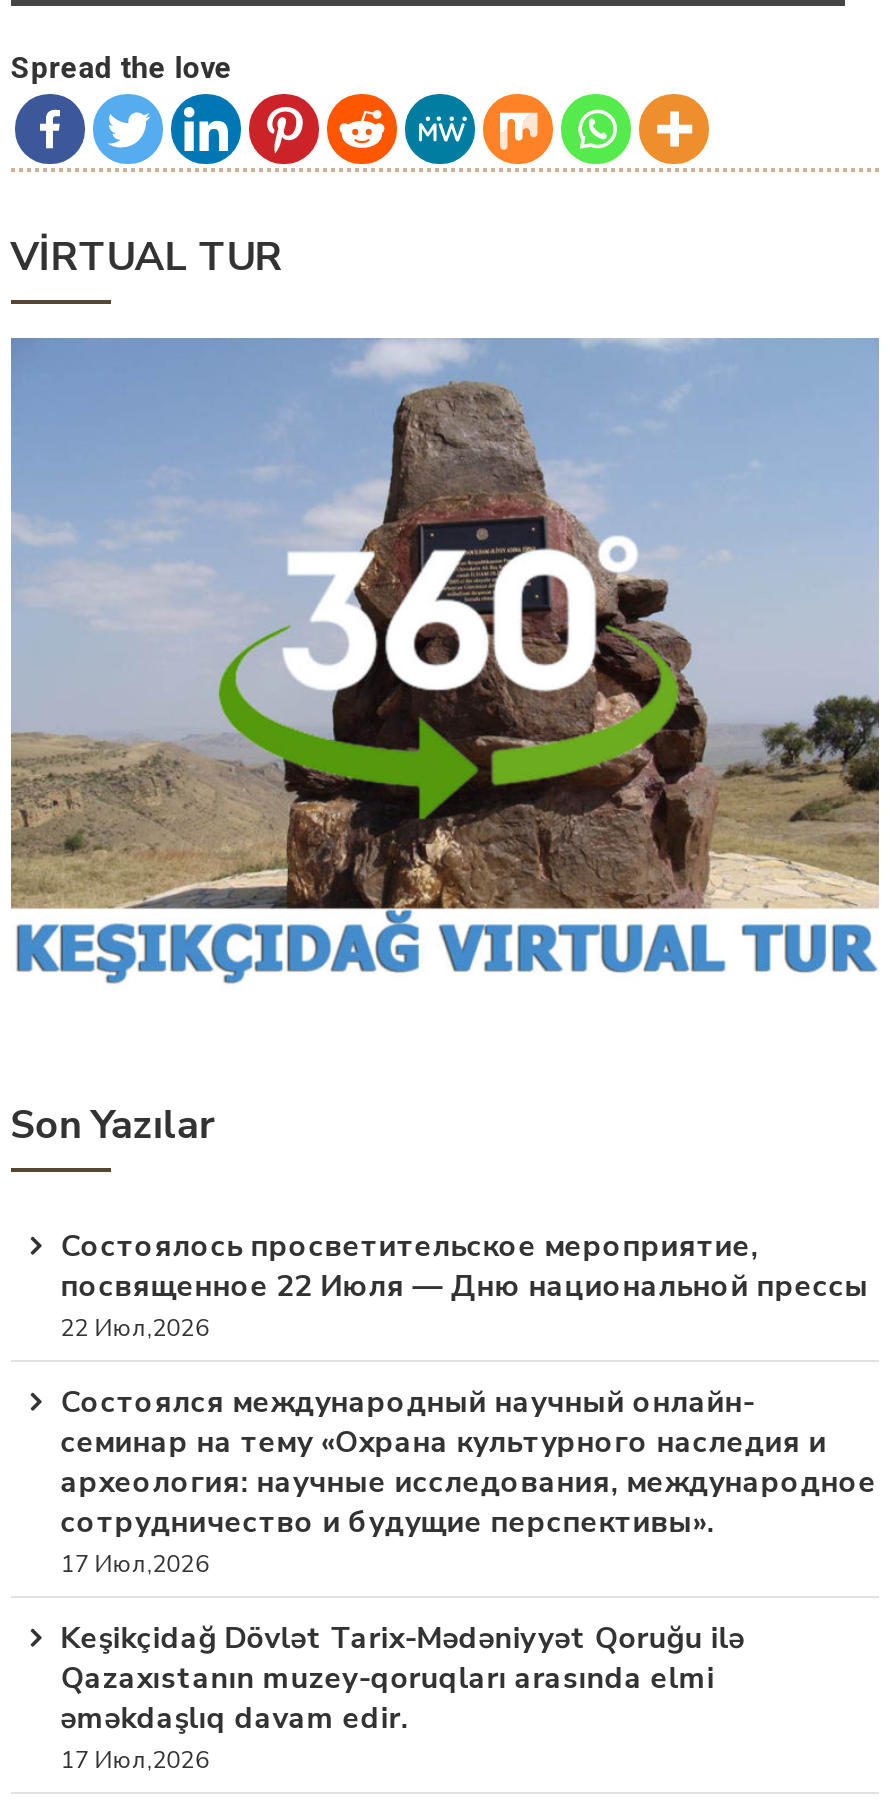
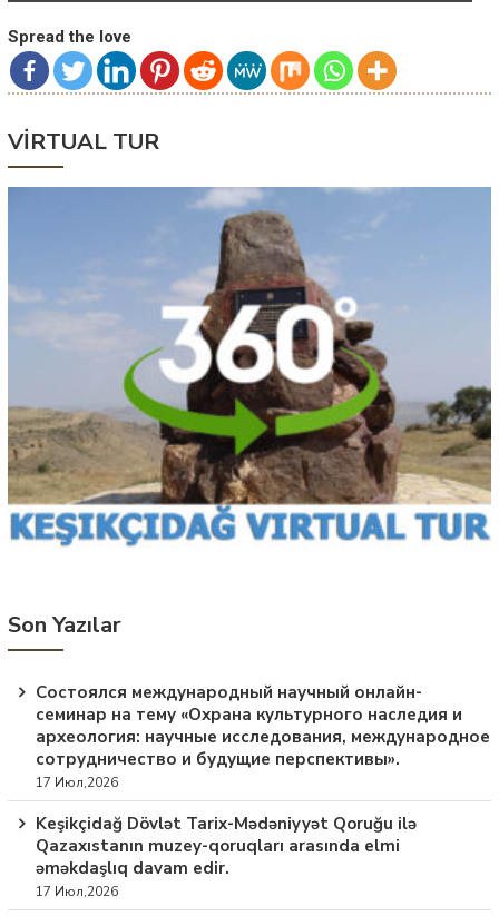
[60,1226,868,1344] Состоялось просветительское мероприятие, | посвященное 22 Июля — Дню национальной прессы | 22 Июл,2026 -> none

